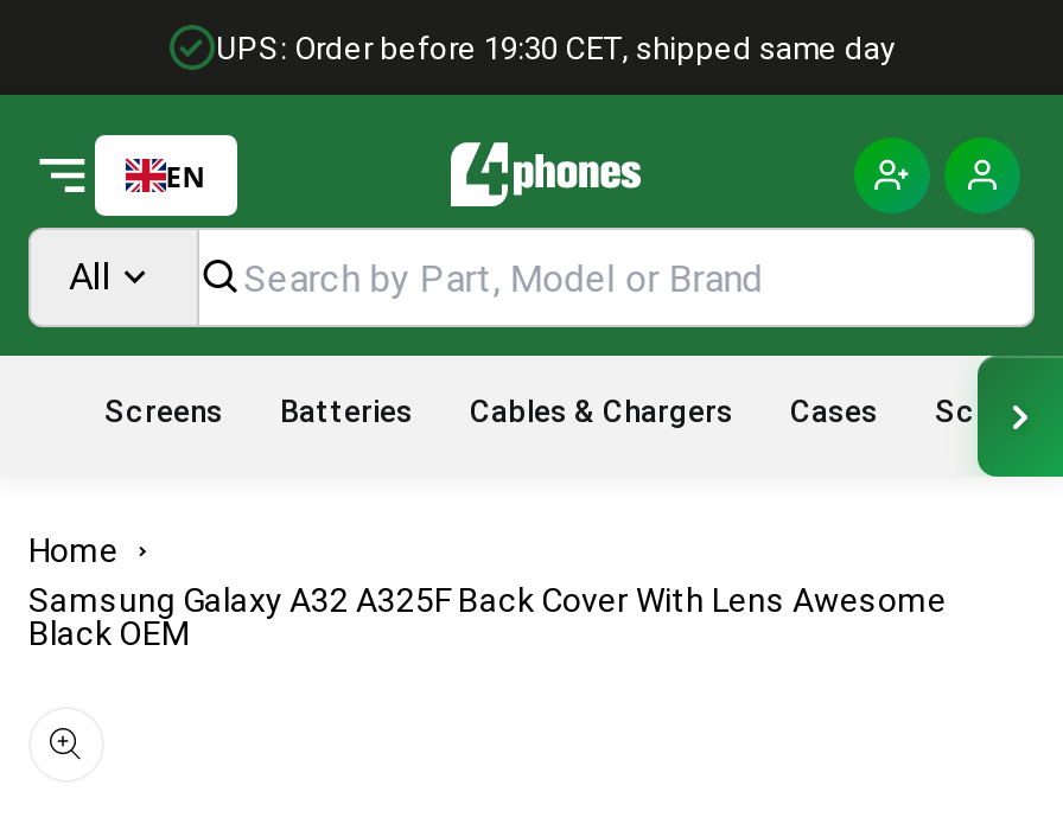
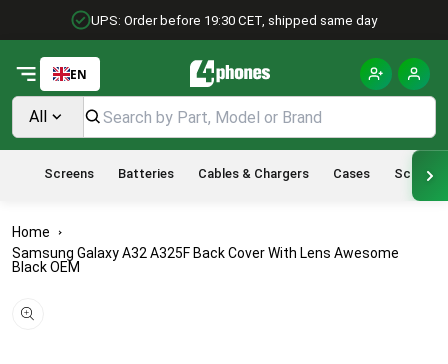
[192,30,918,65] PostNL: Order before 19:30 CET, shipped same day. -> [91,12,377,27] UPS: Order before 19:30 CET, shipped same day

